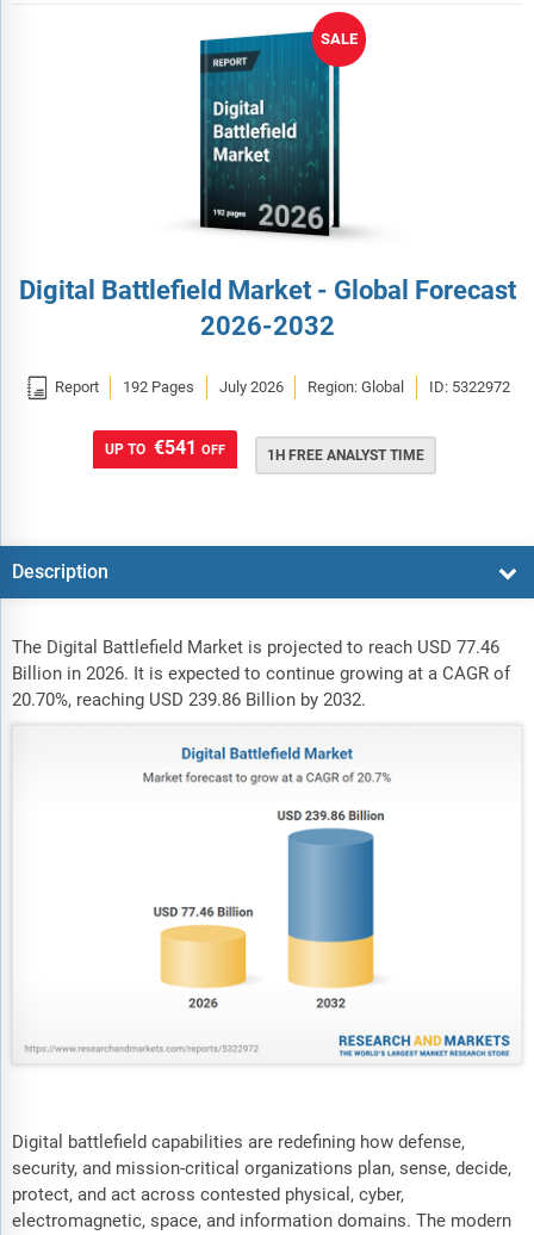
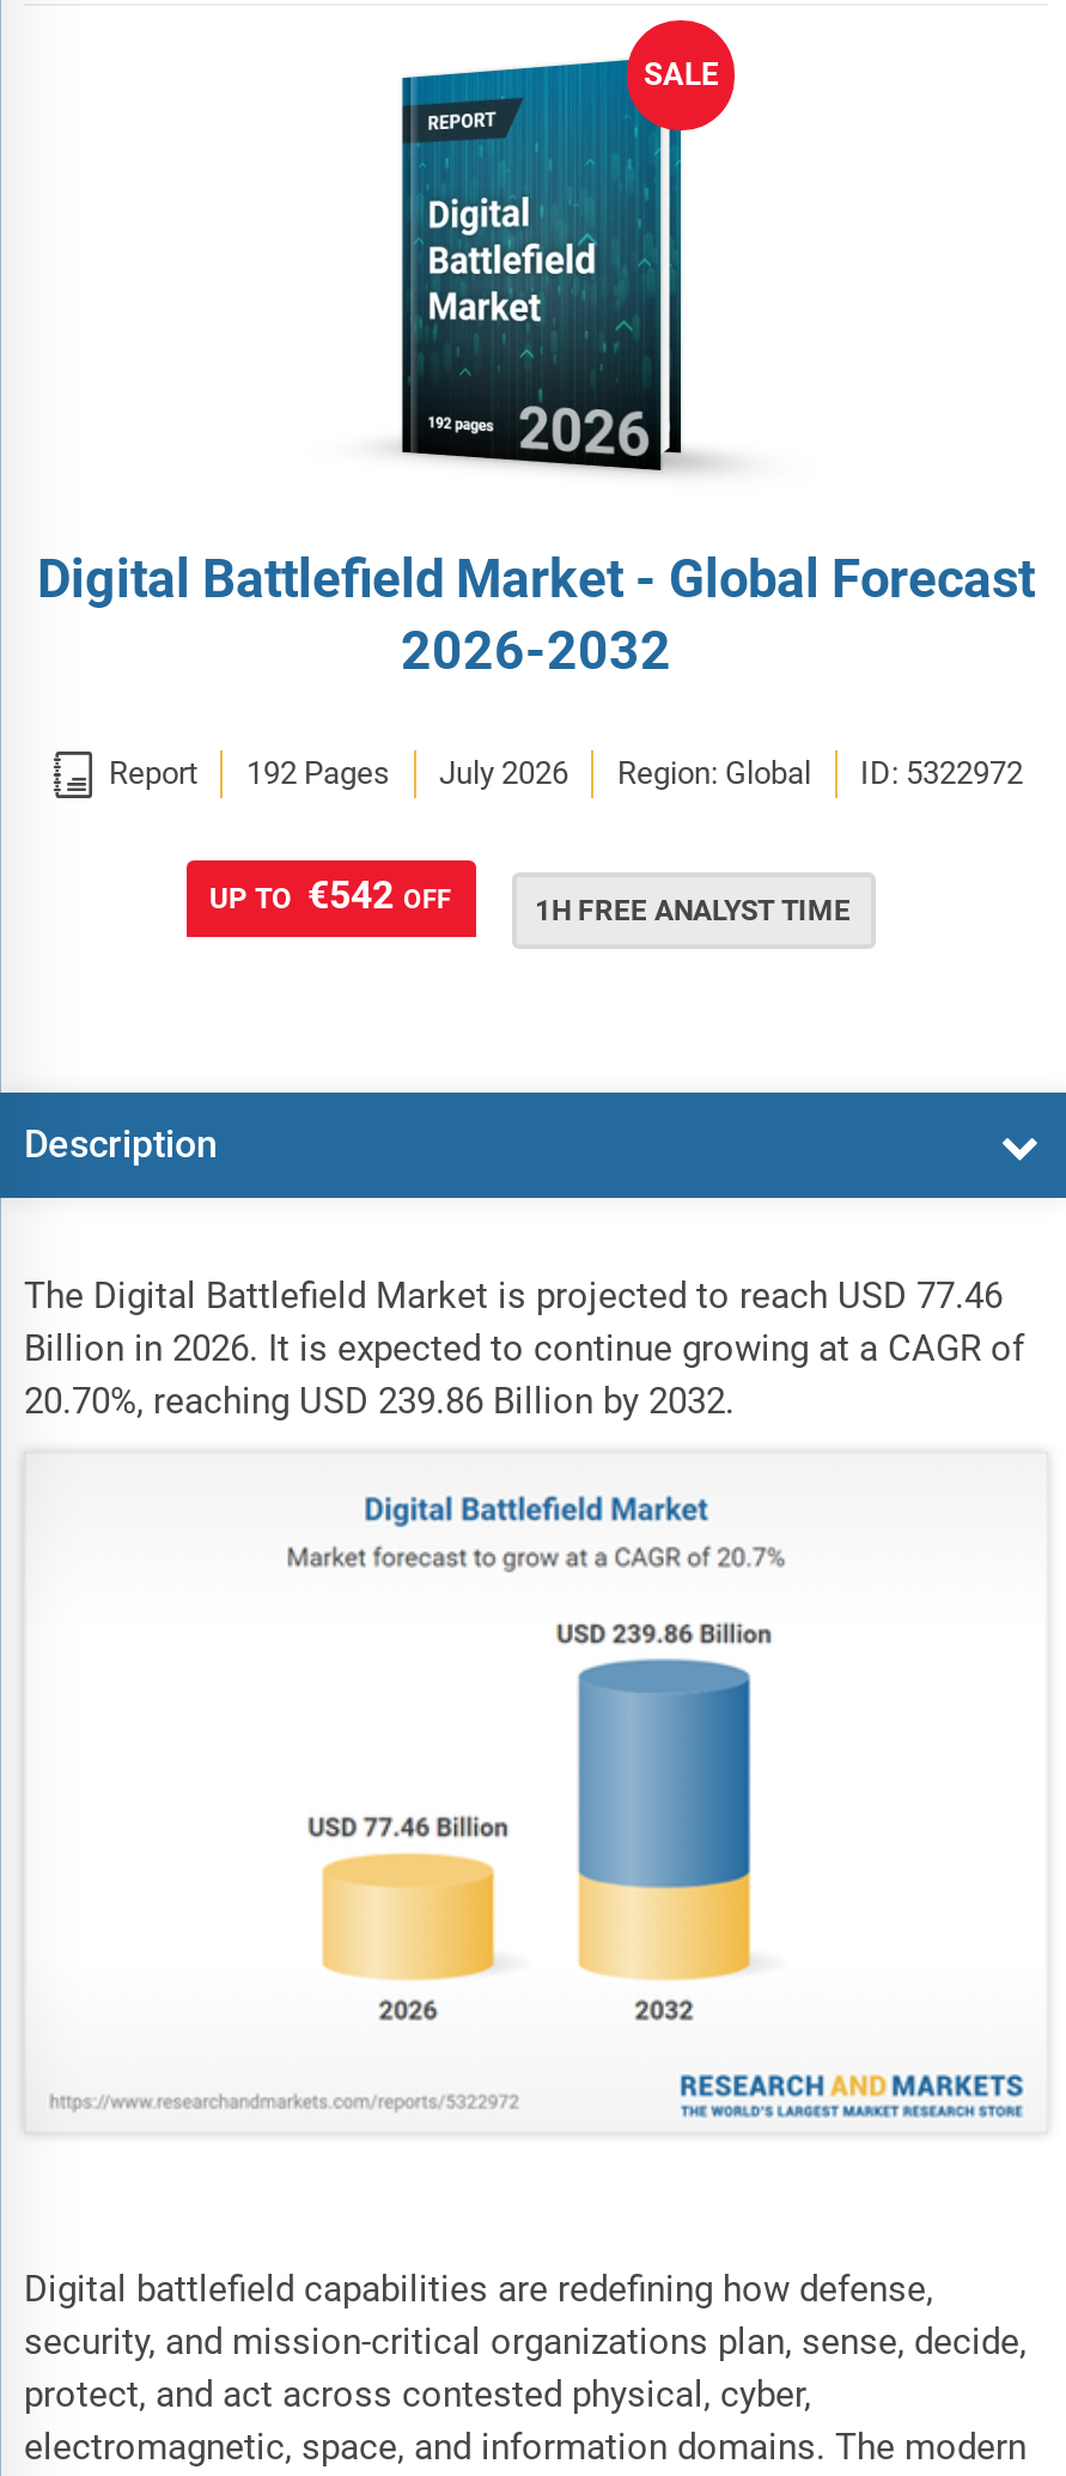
[104,436,225,459] UP TO €541 OFF -> [209,872,451,917] UP TO €542 OFF

